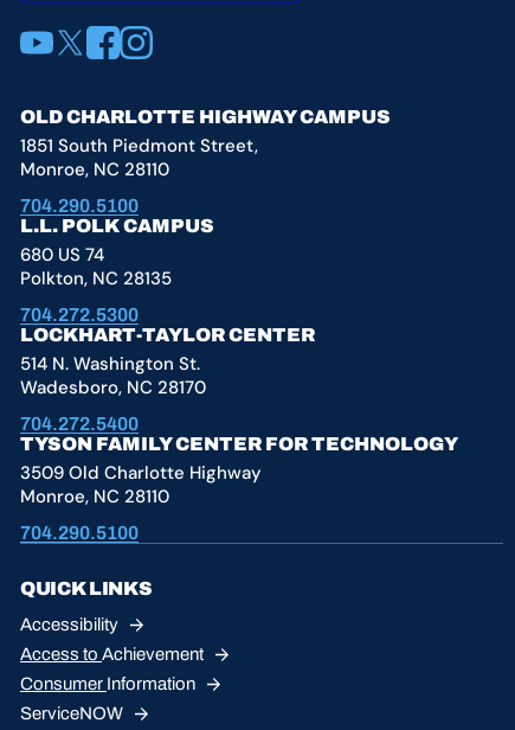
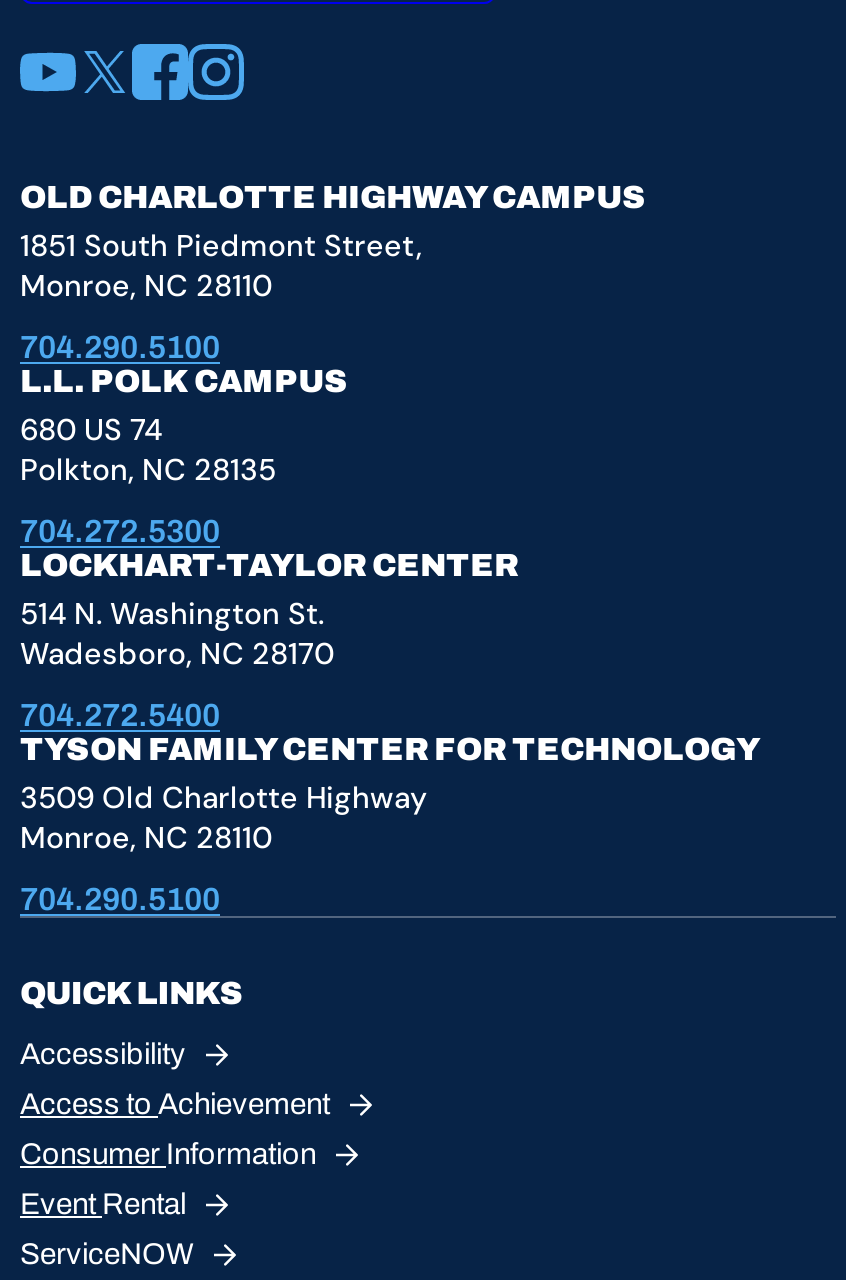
none -> [20,1187,186,1219] Event Rental

